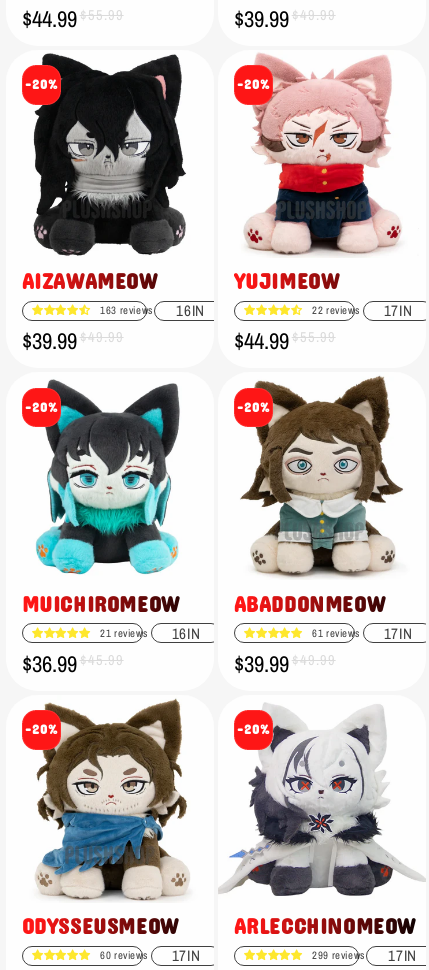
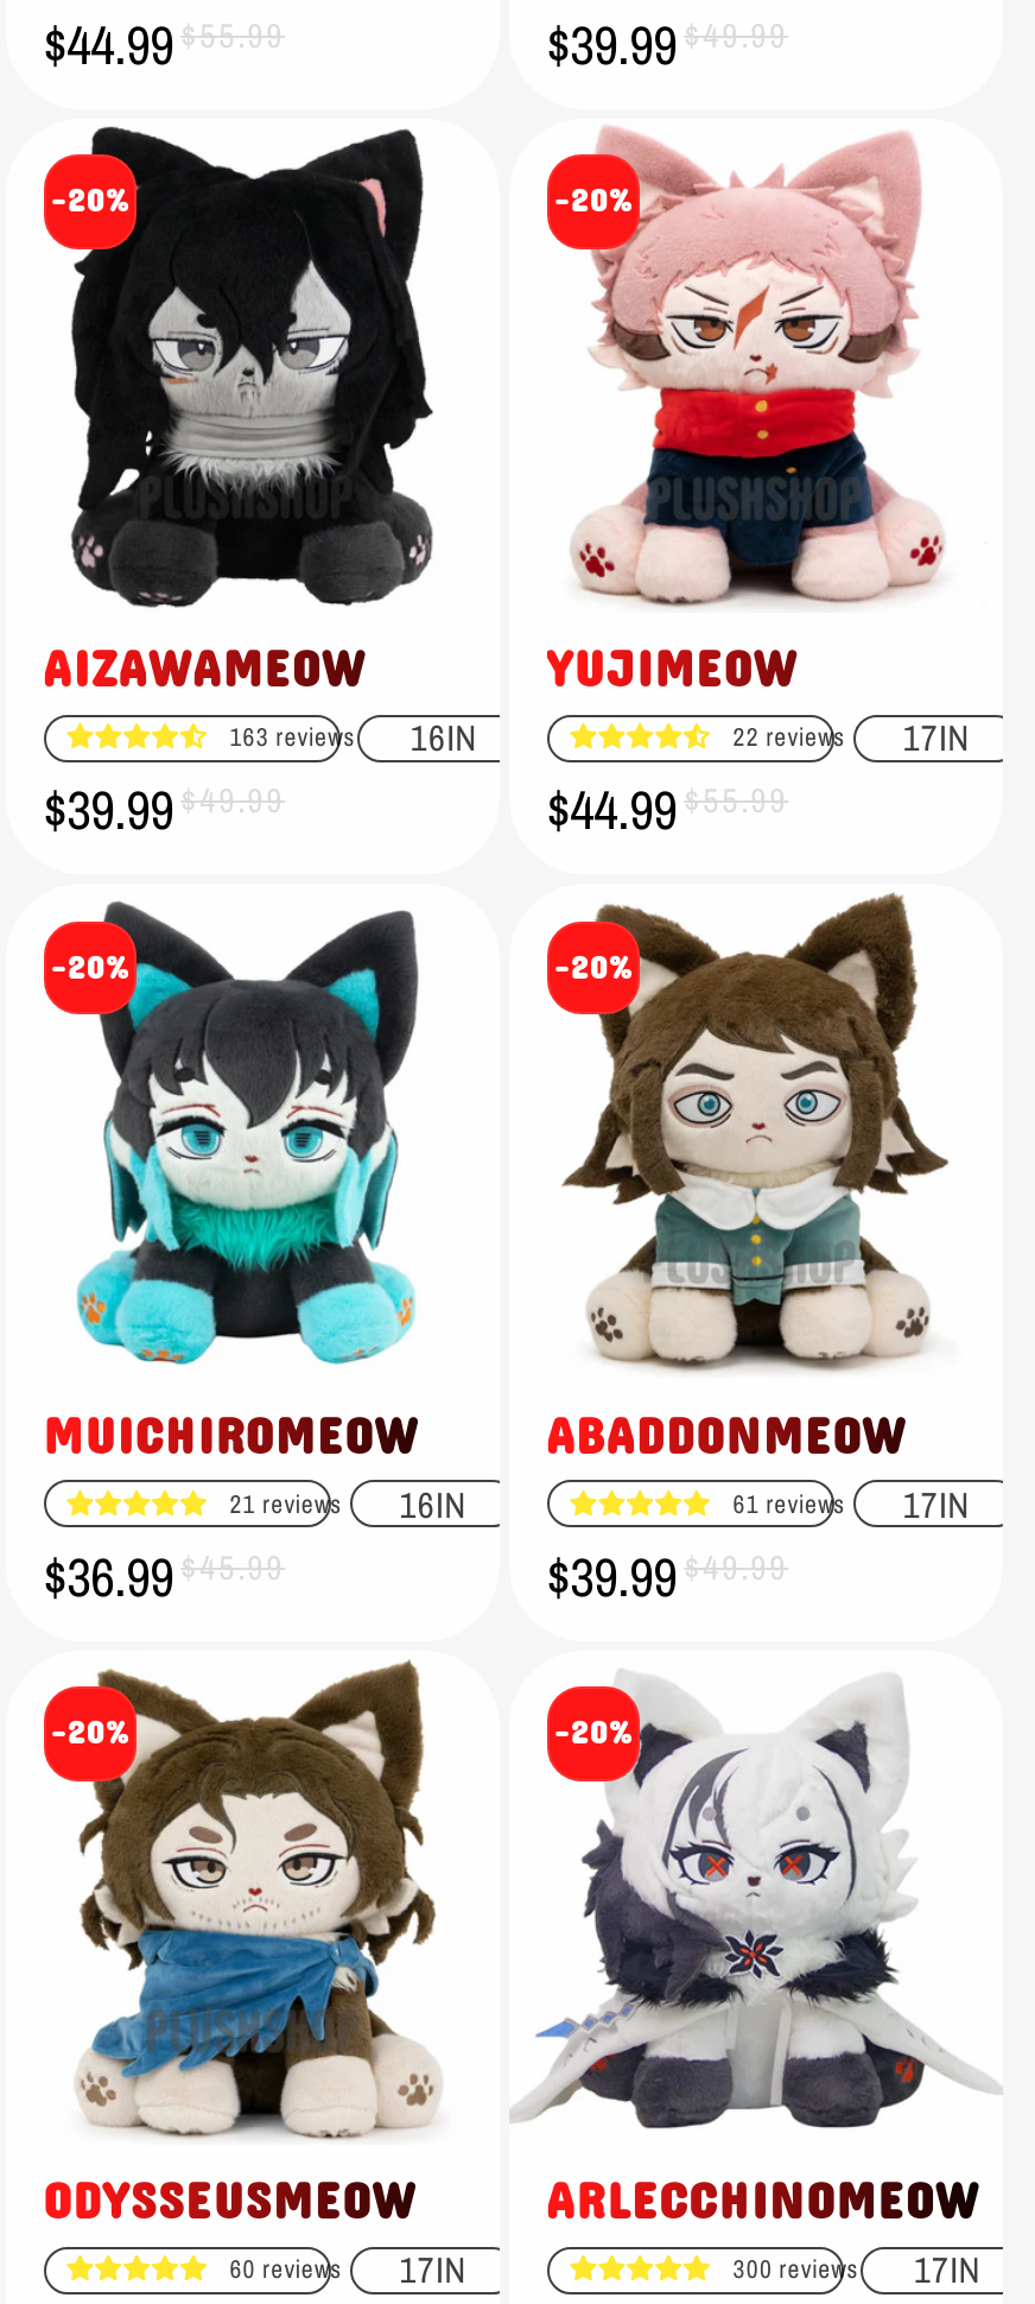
[312,945,417,966] 299 reviews 17IN -> [733,2246,981,2295] 300 reviews 17IN

